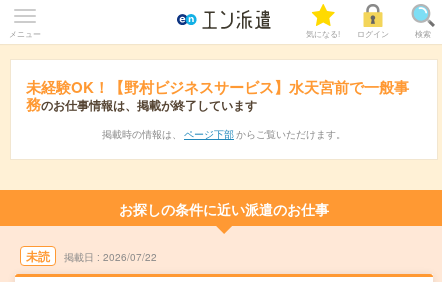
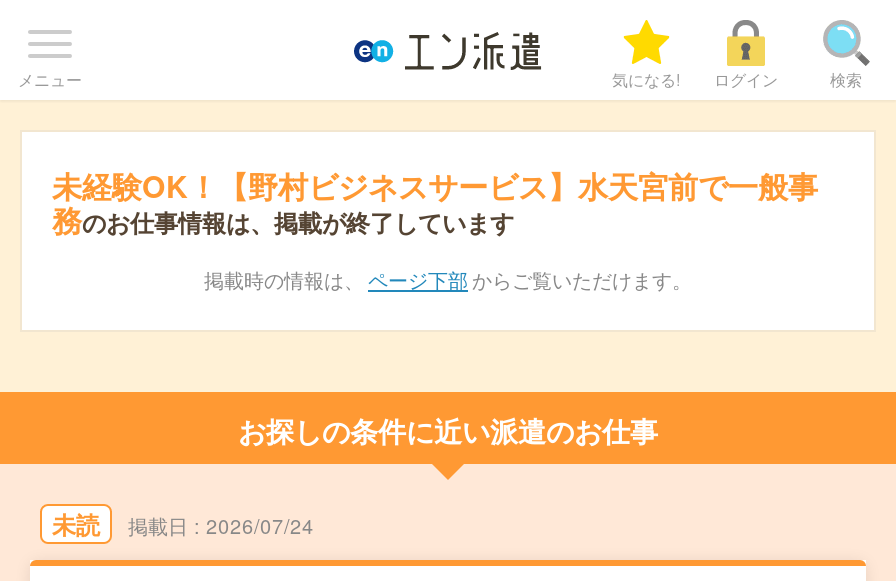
[103,250,157,264] 2026/07/22 -> [206,512,314,540] 2026/07/24

